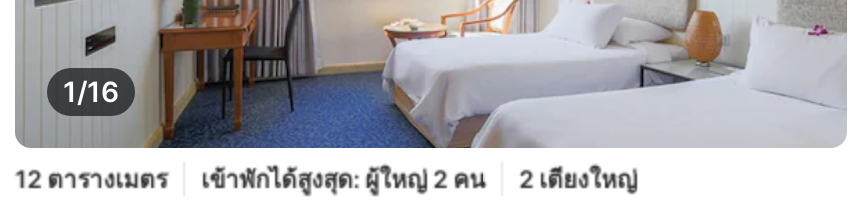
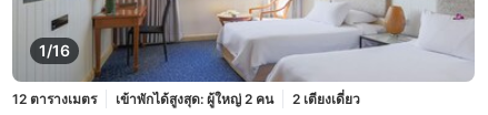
[519,163,637,193] 2 เตียงใหญ่ -> [292,90,360,107] 2 เตียงเดี่ยว

